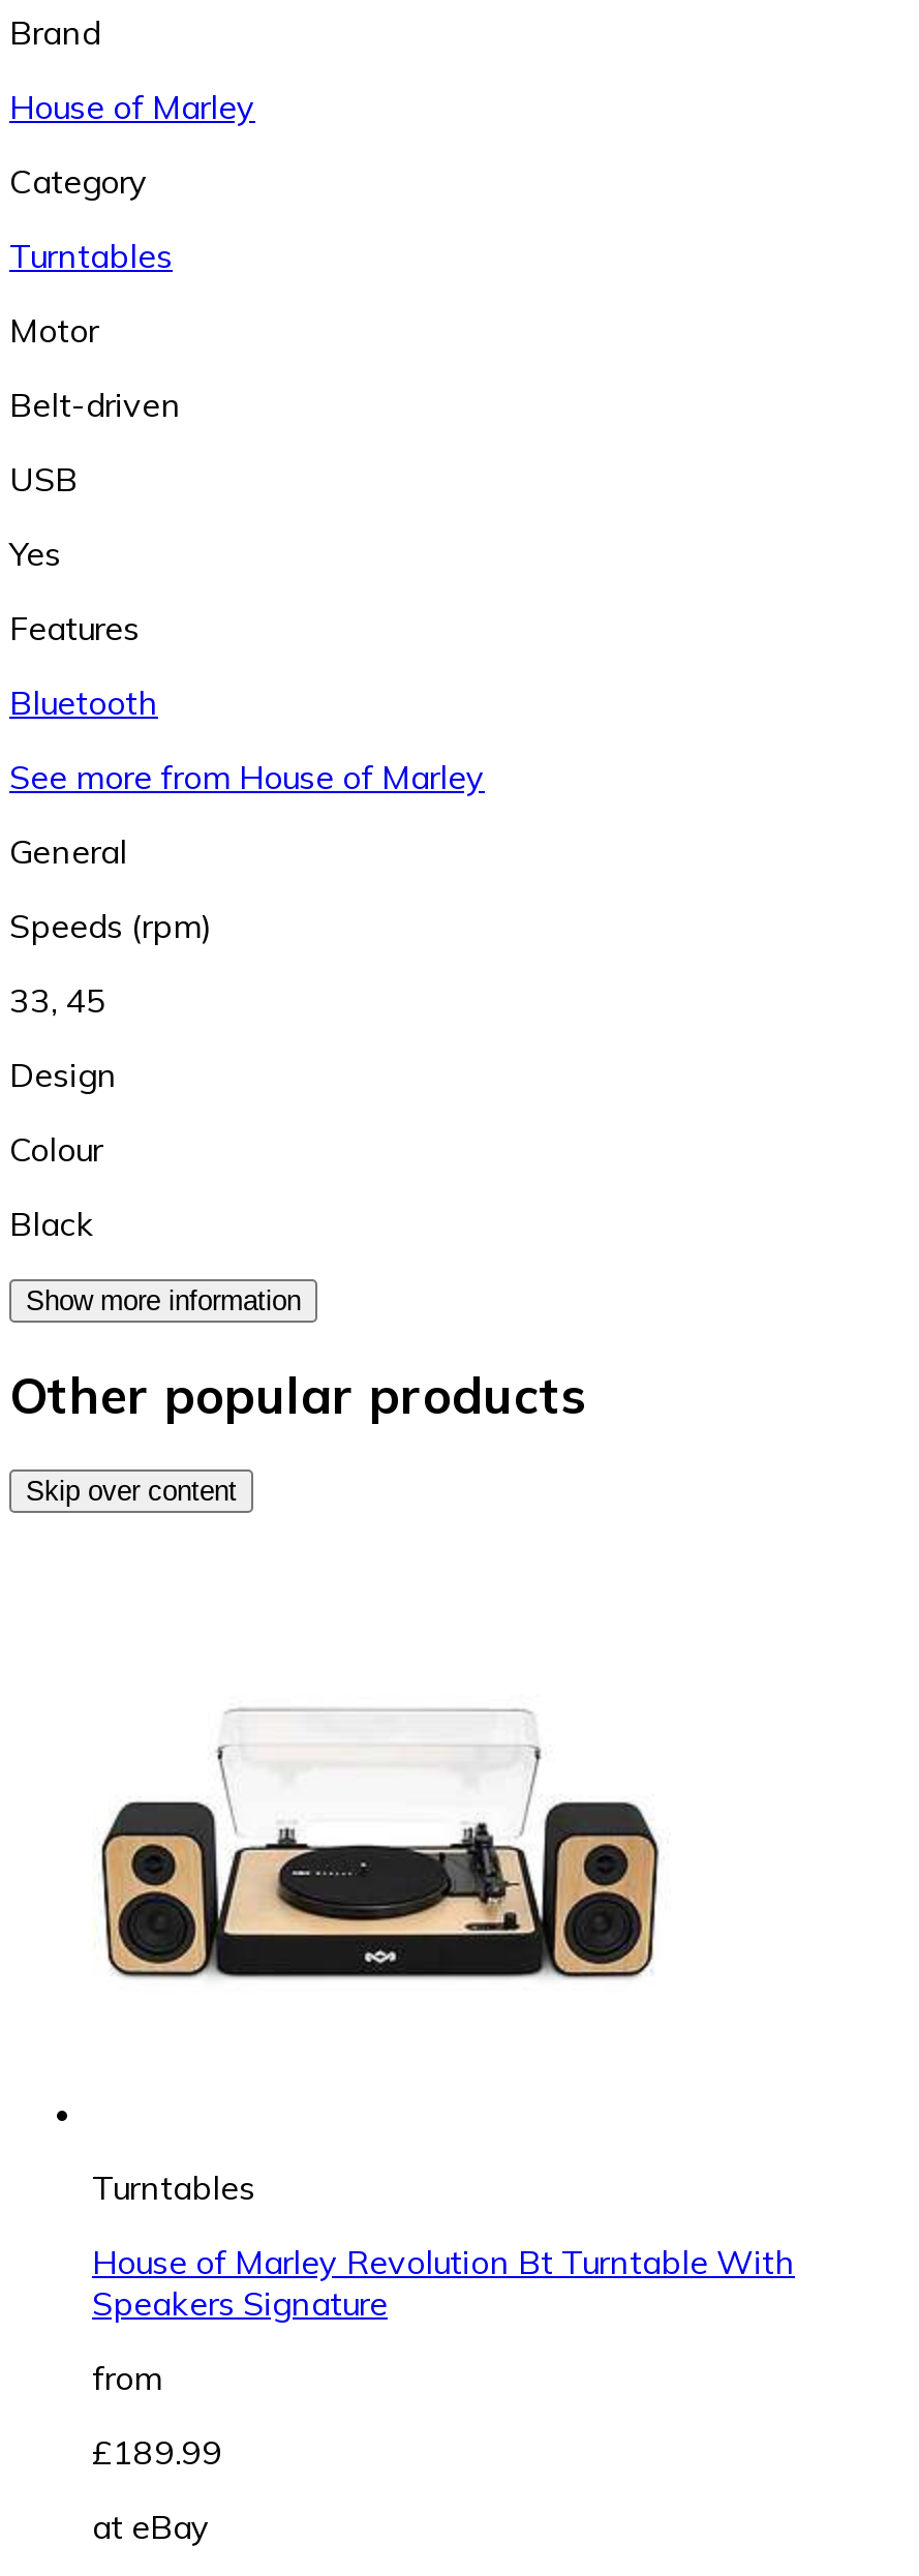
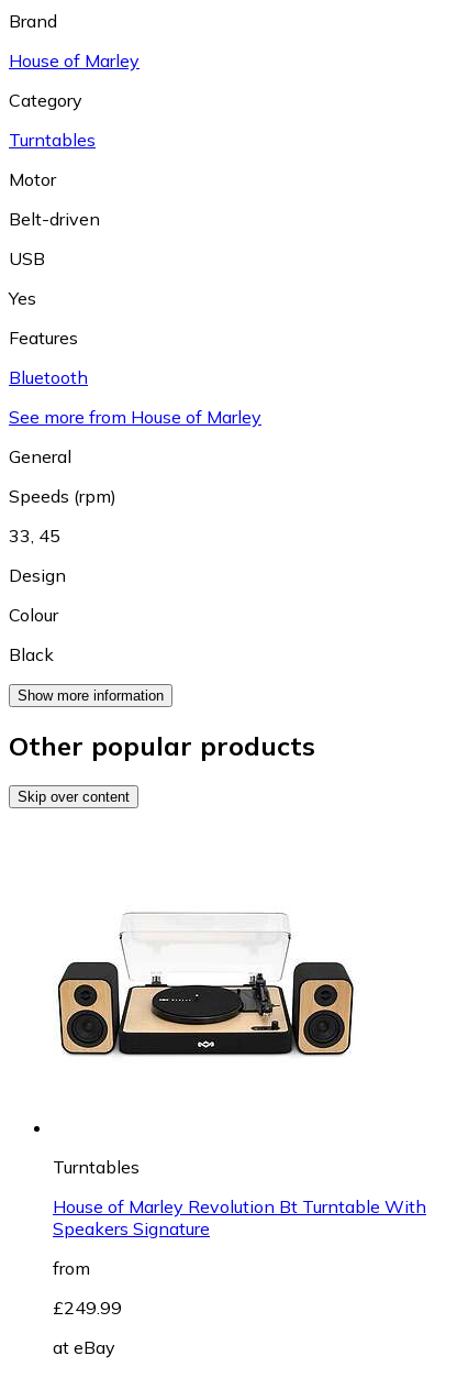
[92,2431,222,2472] £189.99 -> [53,1296,122,1318] £249.99

